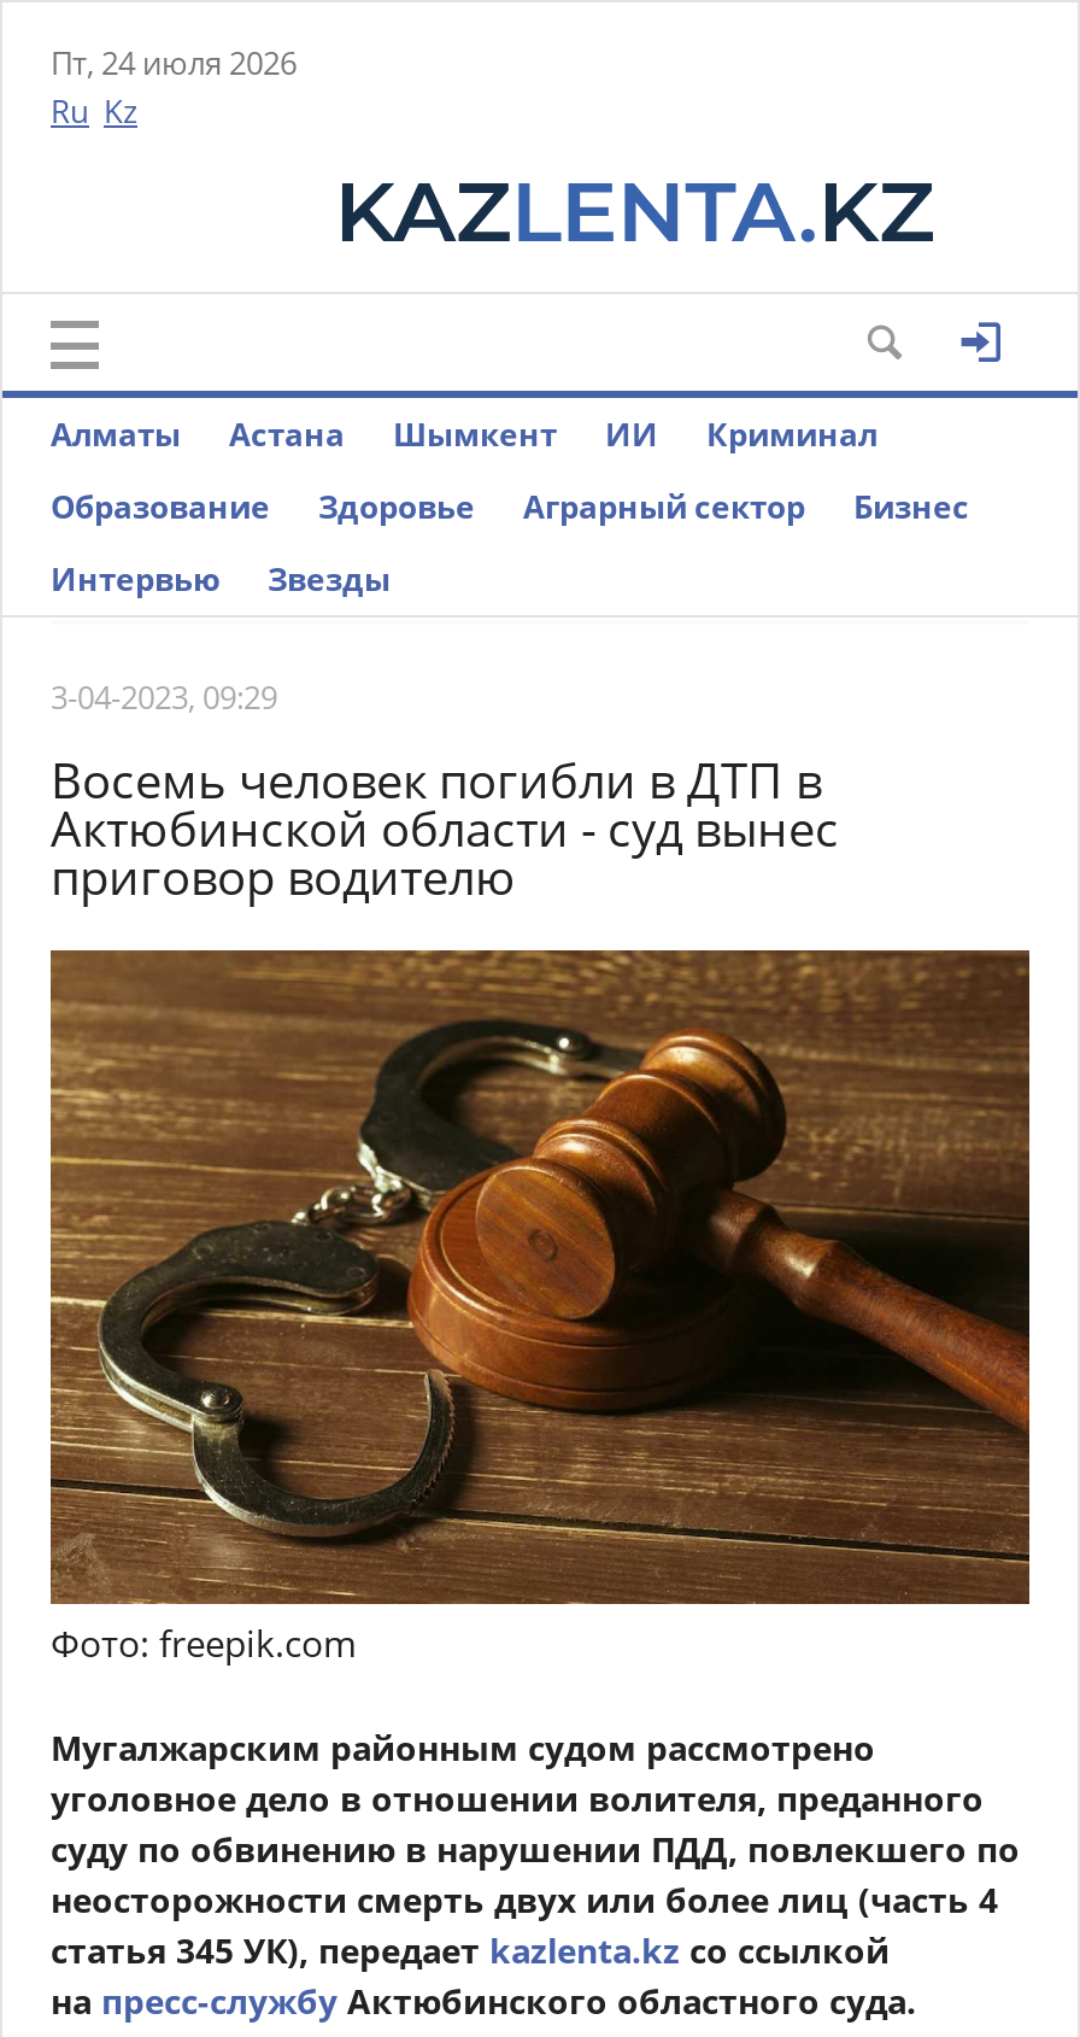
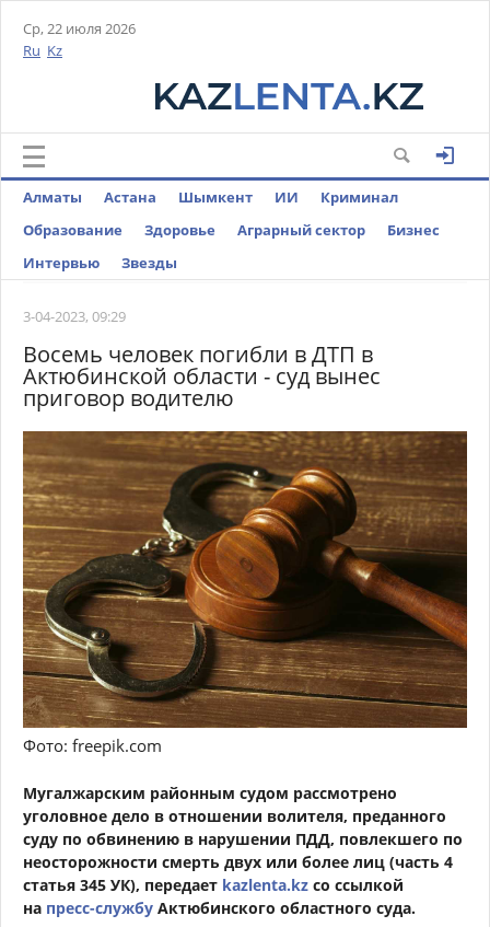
[51,41,297,84] Пт, 24 июля 2026 -> [23,19,136,38] Ср, 22 июля 2026

